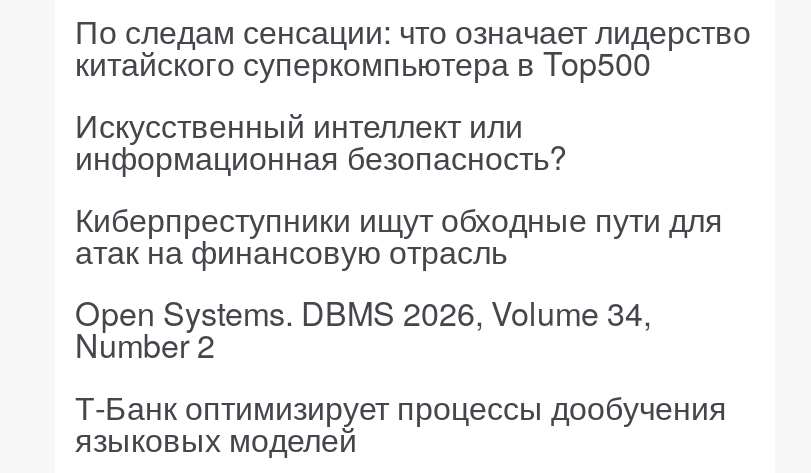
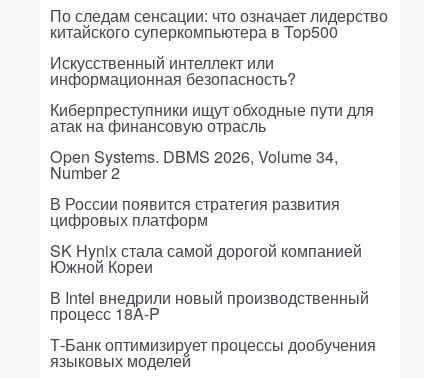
none -> [50,192,369,325] В России появится стратегия развития | цифровых платформ | SK Hynix стала самой дорогой компанией | Южной Кореи | В Intel внедрили новый производственный | процесс 18A-P

